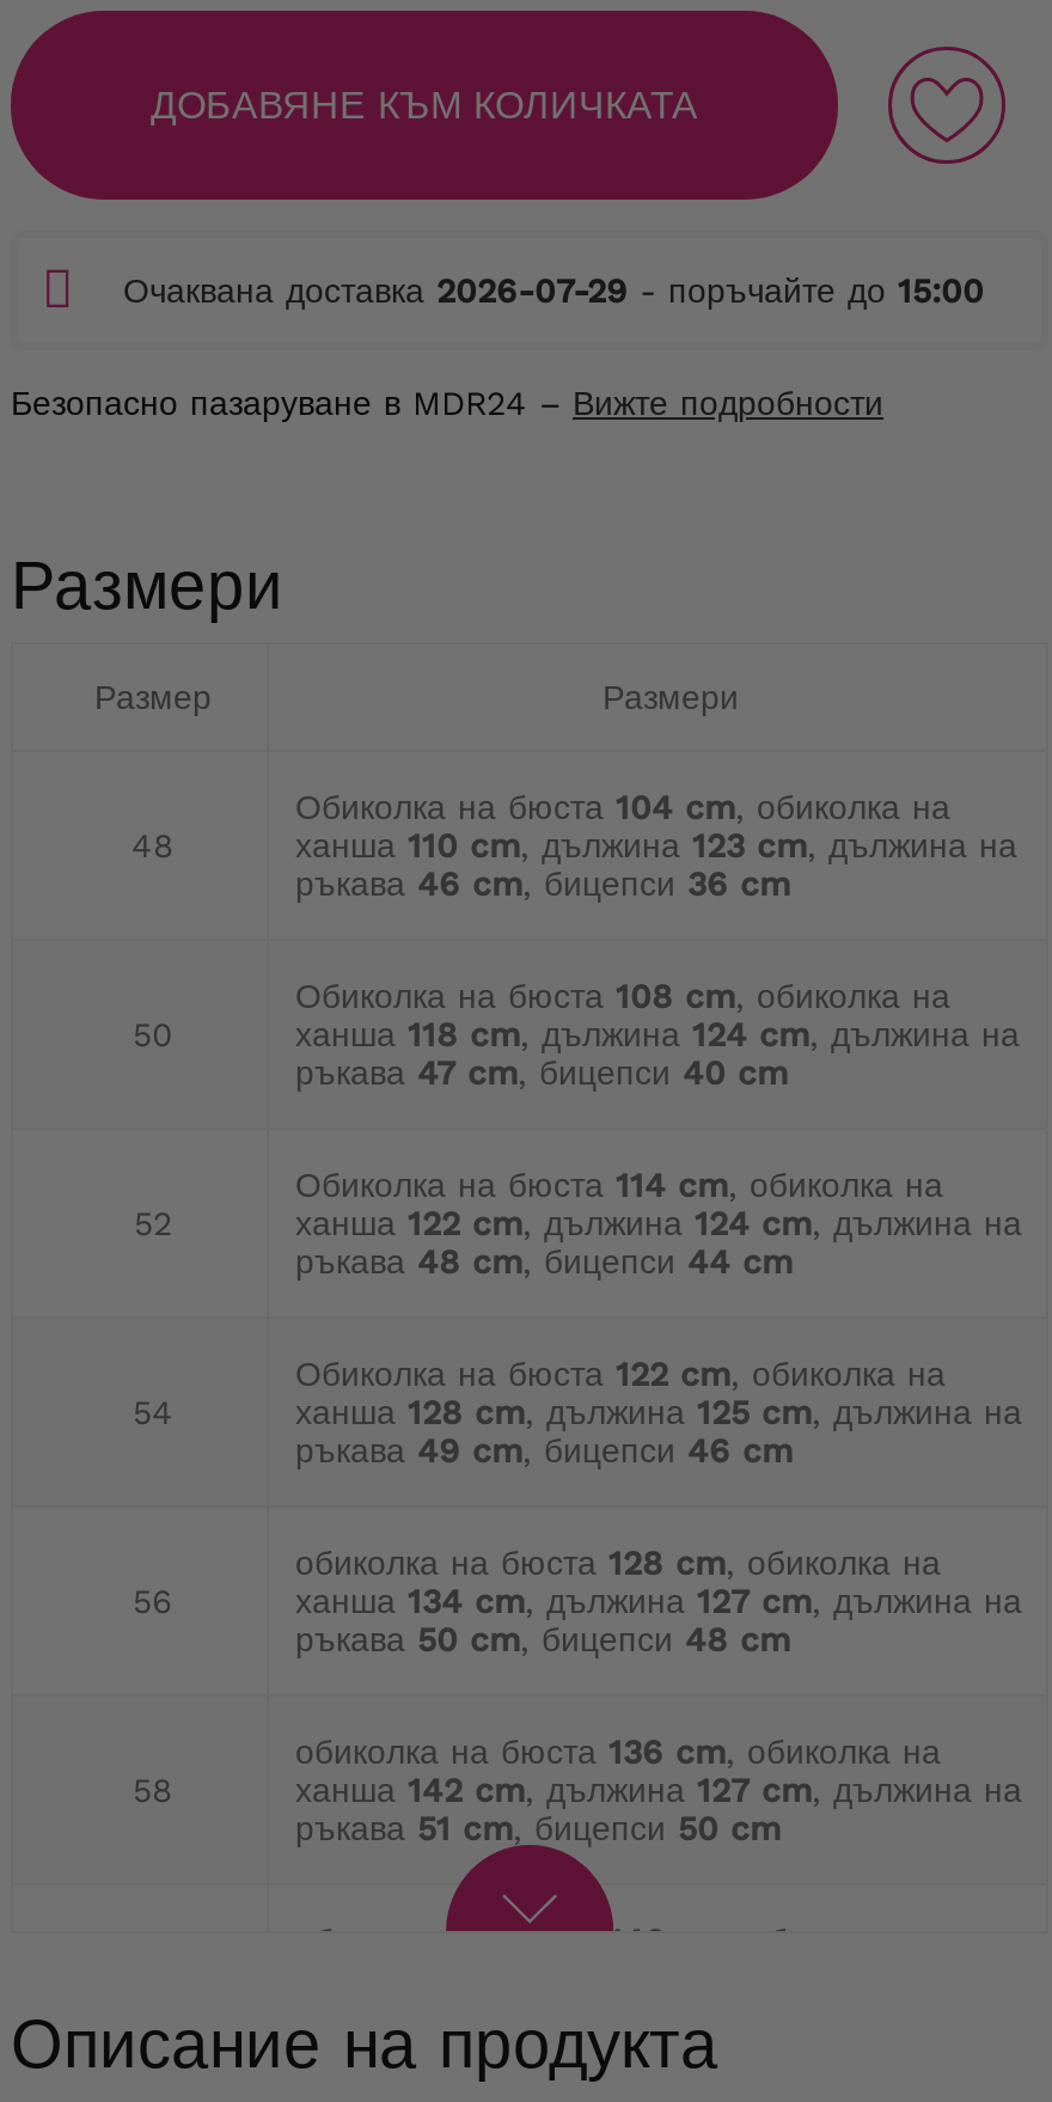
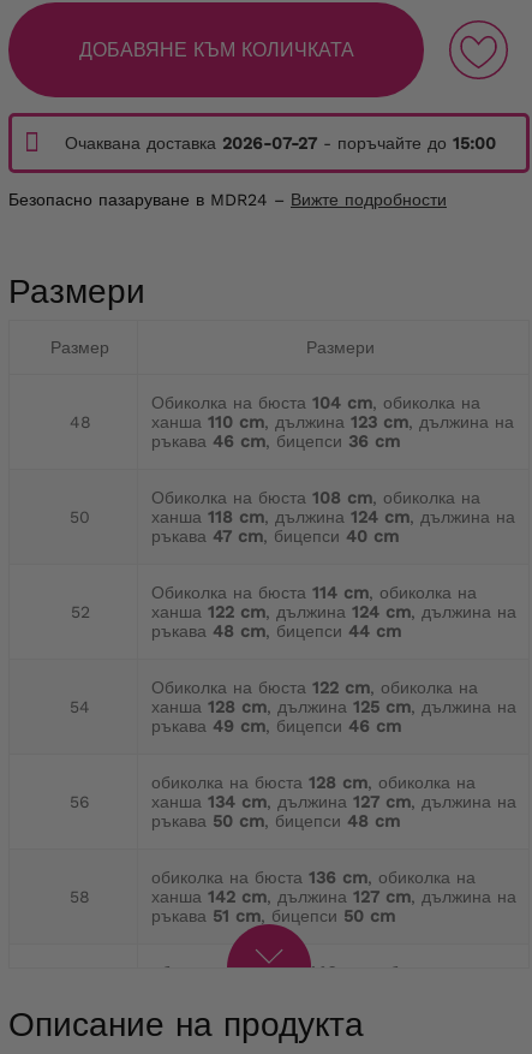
[123,271,984,309] Очаквана доставка 2026-07-29 - поръчайте до 15:00 -> [65,133,496,152] Очаквана доставка 2026-07-27 - поръчайте до 15:00

